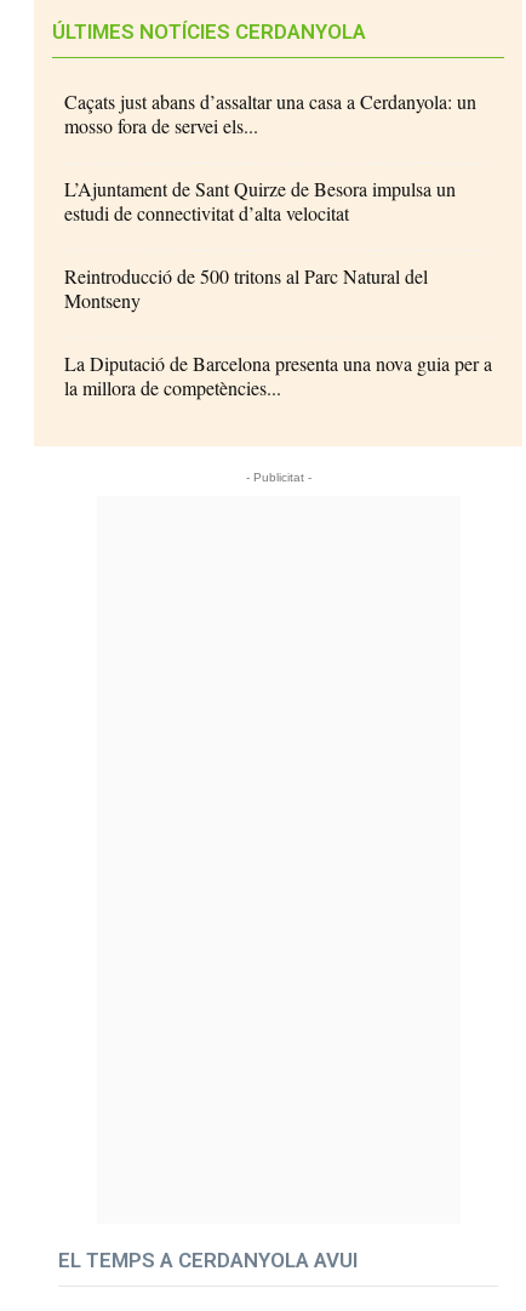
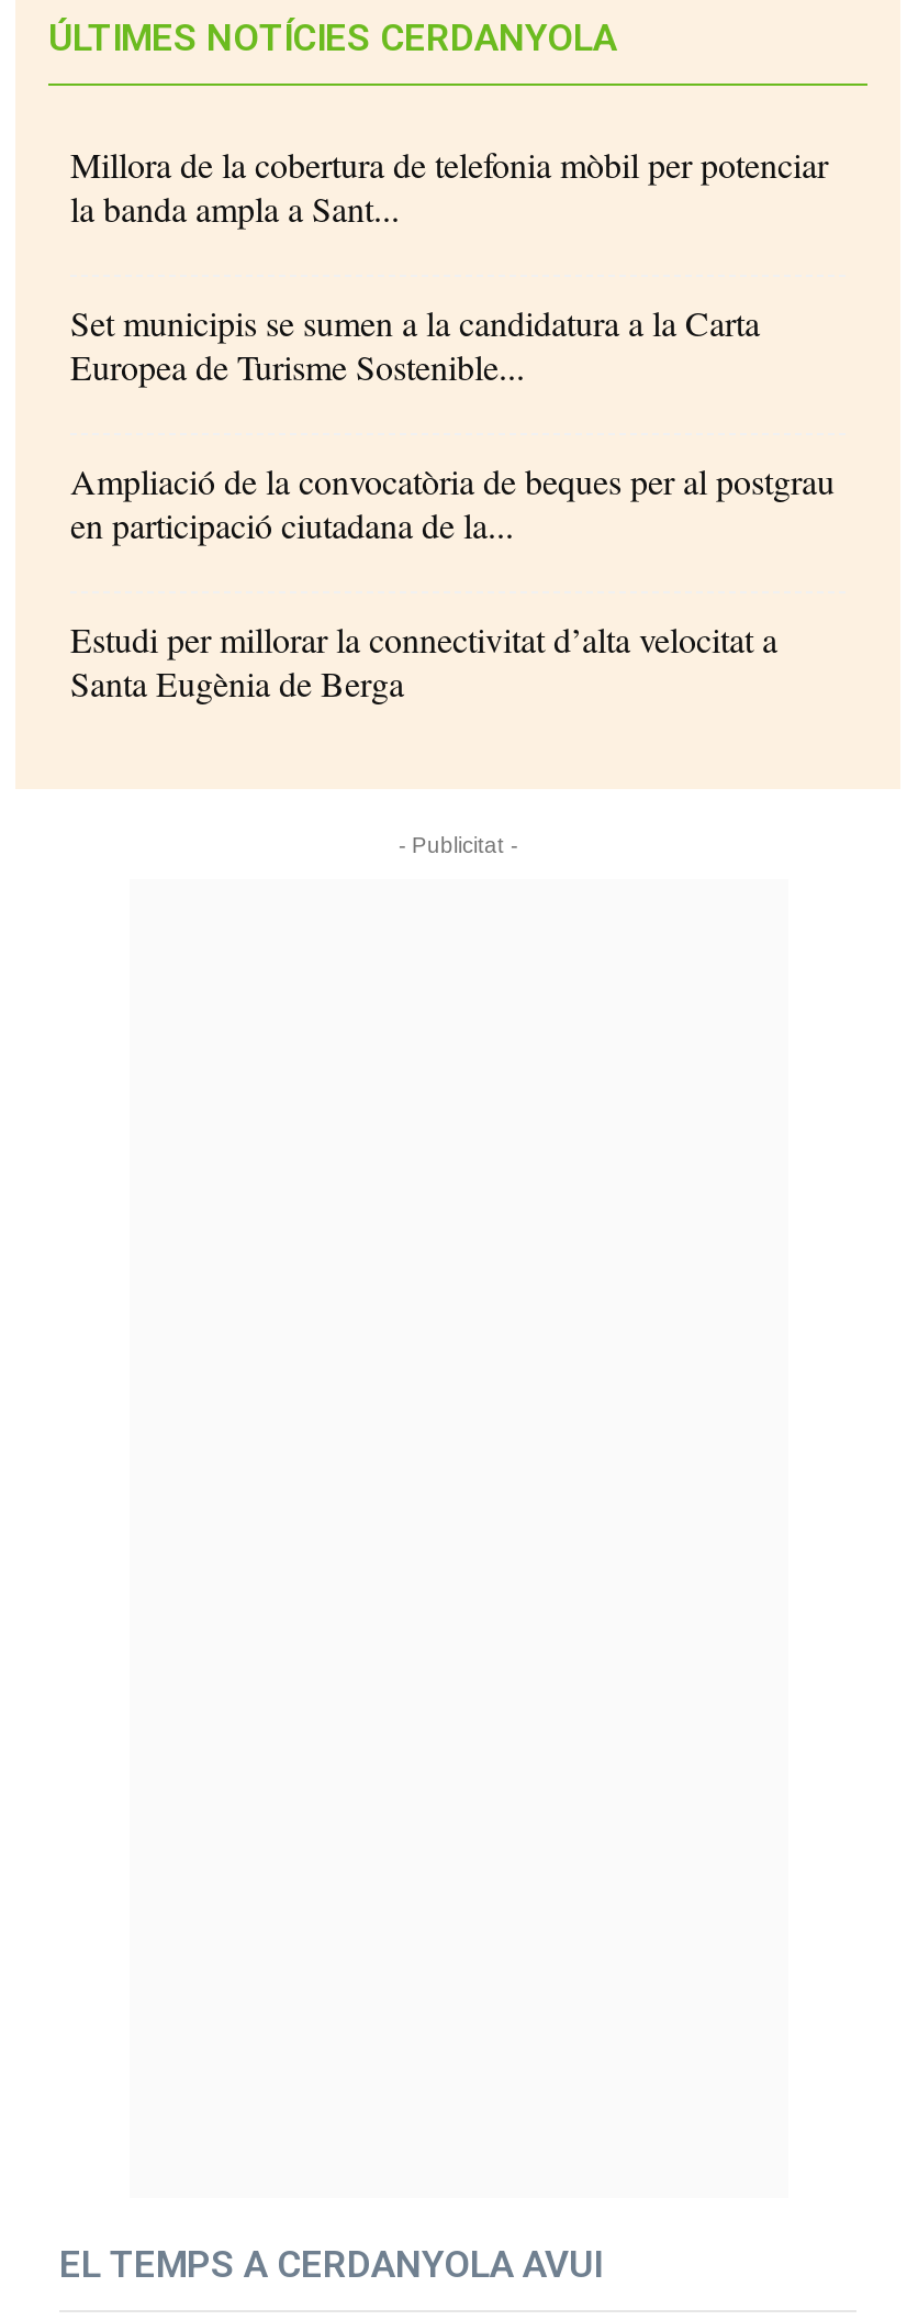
[64,88,476,138] Caçats just abans d’assaltar una casa a Cerdanyola: un | mosso fora de servei els... -> [70,140,828,231] Millora de la cobertura de telefonia mòbil per potenciar | la banda ampla a Sant...
[64,176,456,225] L’Ajuntament de Sant Quirze de Besora impulsa un | estudi de connectivitat d’alta velocitat -> [70,299,760,389] Set municipis se sumen a la candidatura a la Carta | Europea de Turisme Sostenible...
[64,263,428,313] Reintroducció de 500 tritons al Parc Natural del | Montseny -> [70,457,835,547] Ampliació de la convocatòria de beques per al postgrau | en participació ciutadana de la...
[64,350,492,400] La Diputació de Barcelona presenta una nova guia per a | la millora de competències... -> [70,615,777,705] Estudi per millorar la connectivitat d’alta velocitat a | Santa Eugènia de Berga

